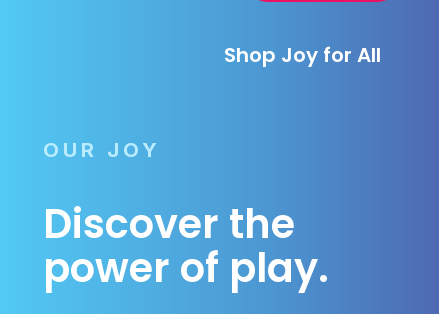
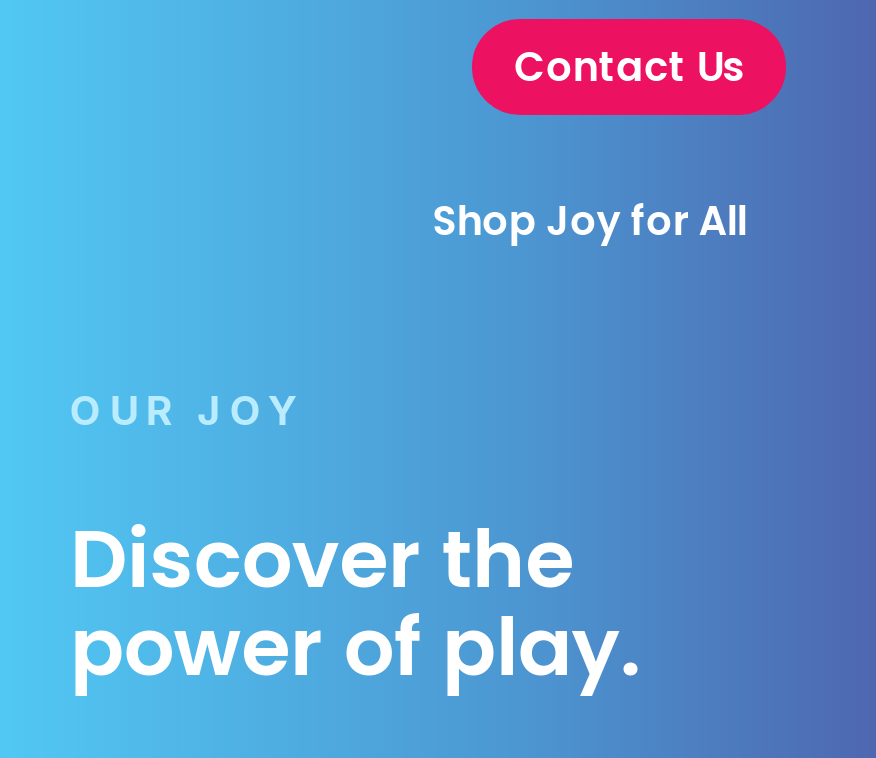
none -> [514,38,744,94] Contact Us

